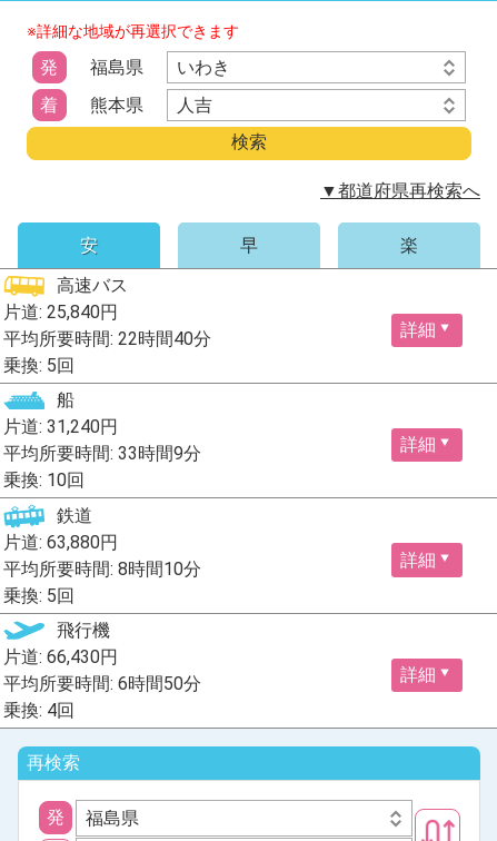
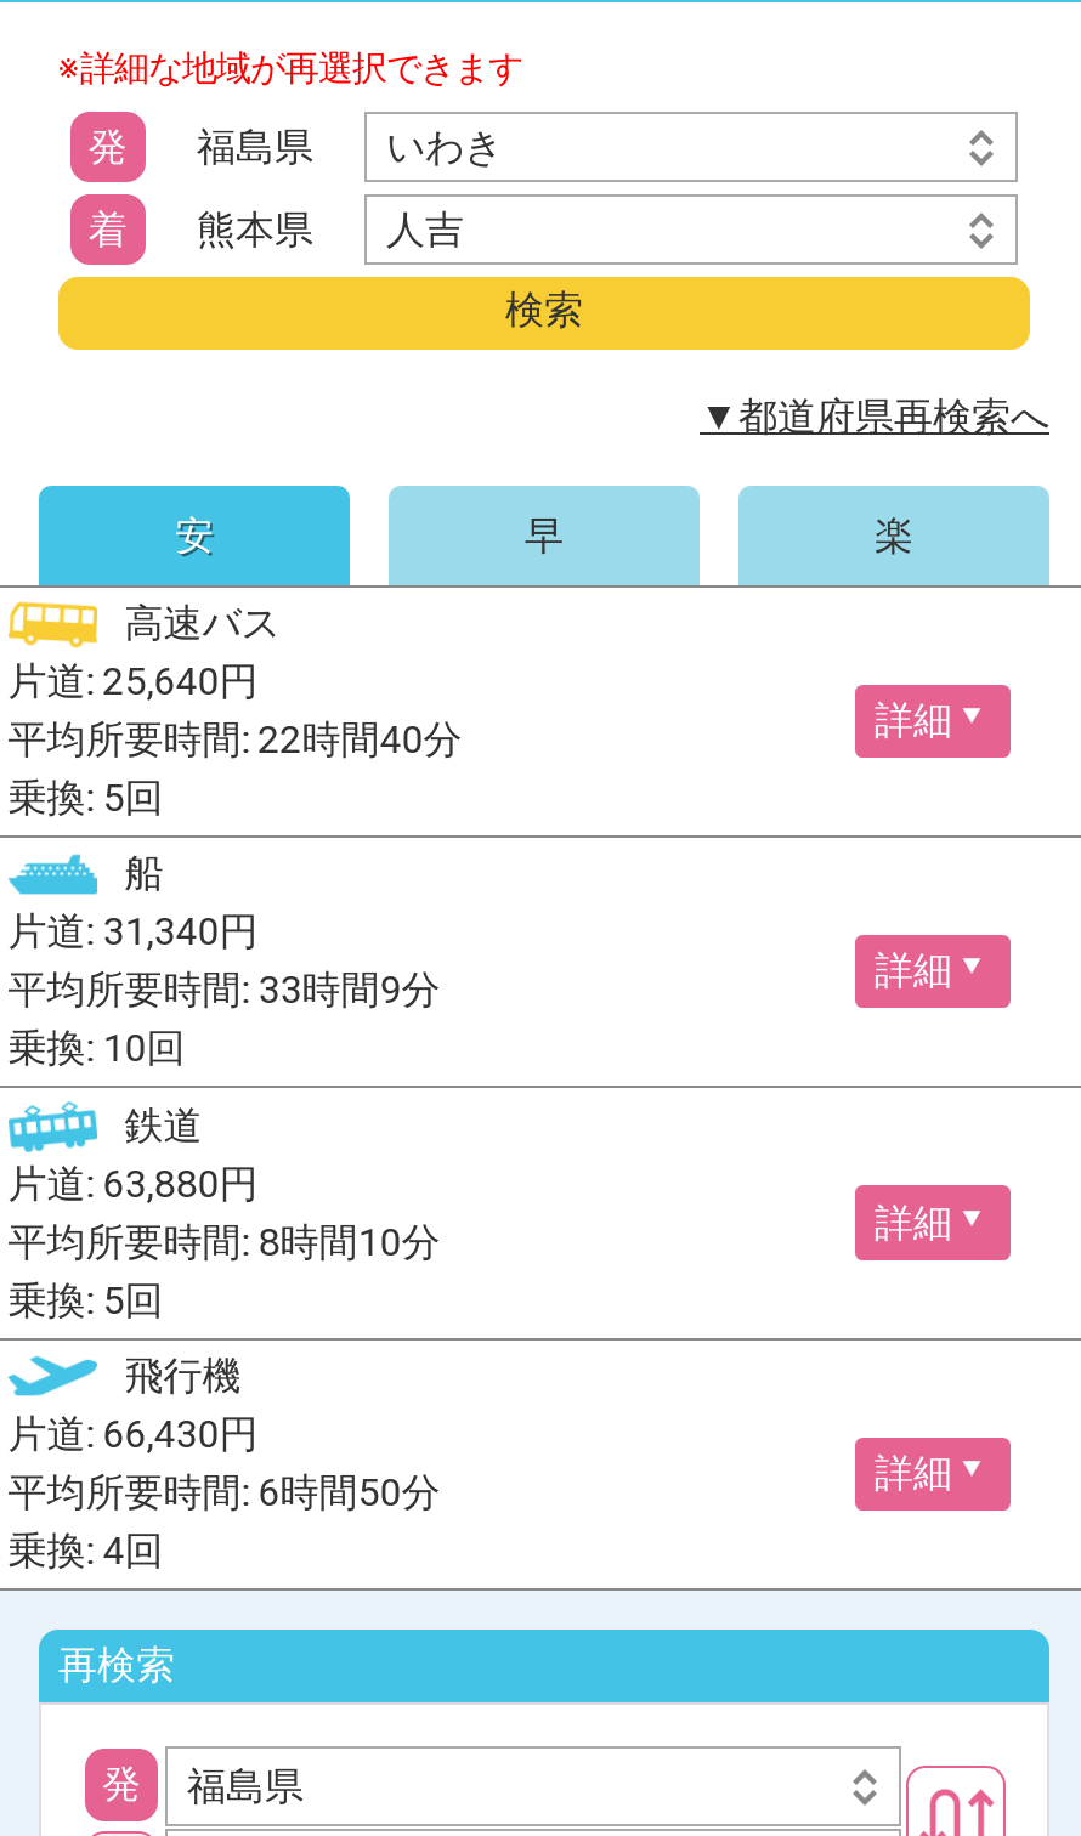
[4,301,118,322] 片道: 25,840円 -> [8,658,258,704] 片道: 25,640円
[4,416,118,437] 片道: 31,240円 -> [8,909,258,955] 片道: 31,340円

